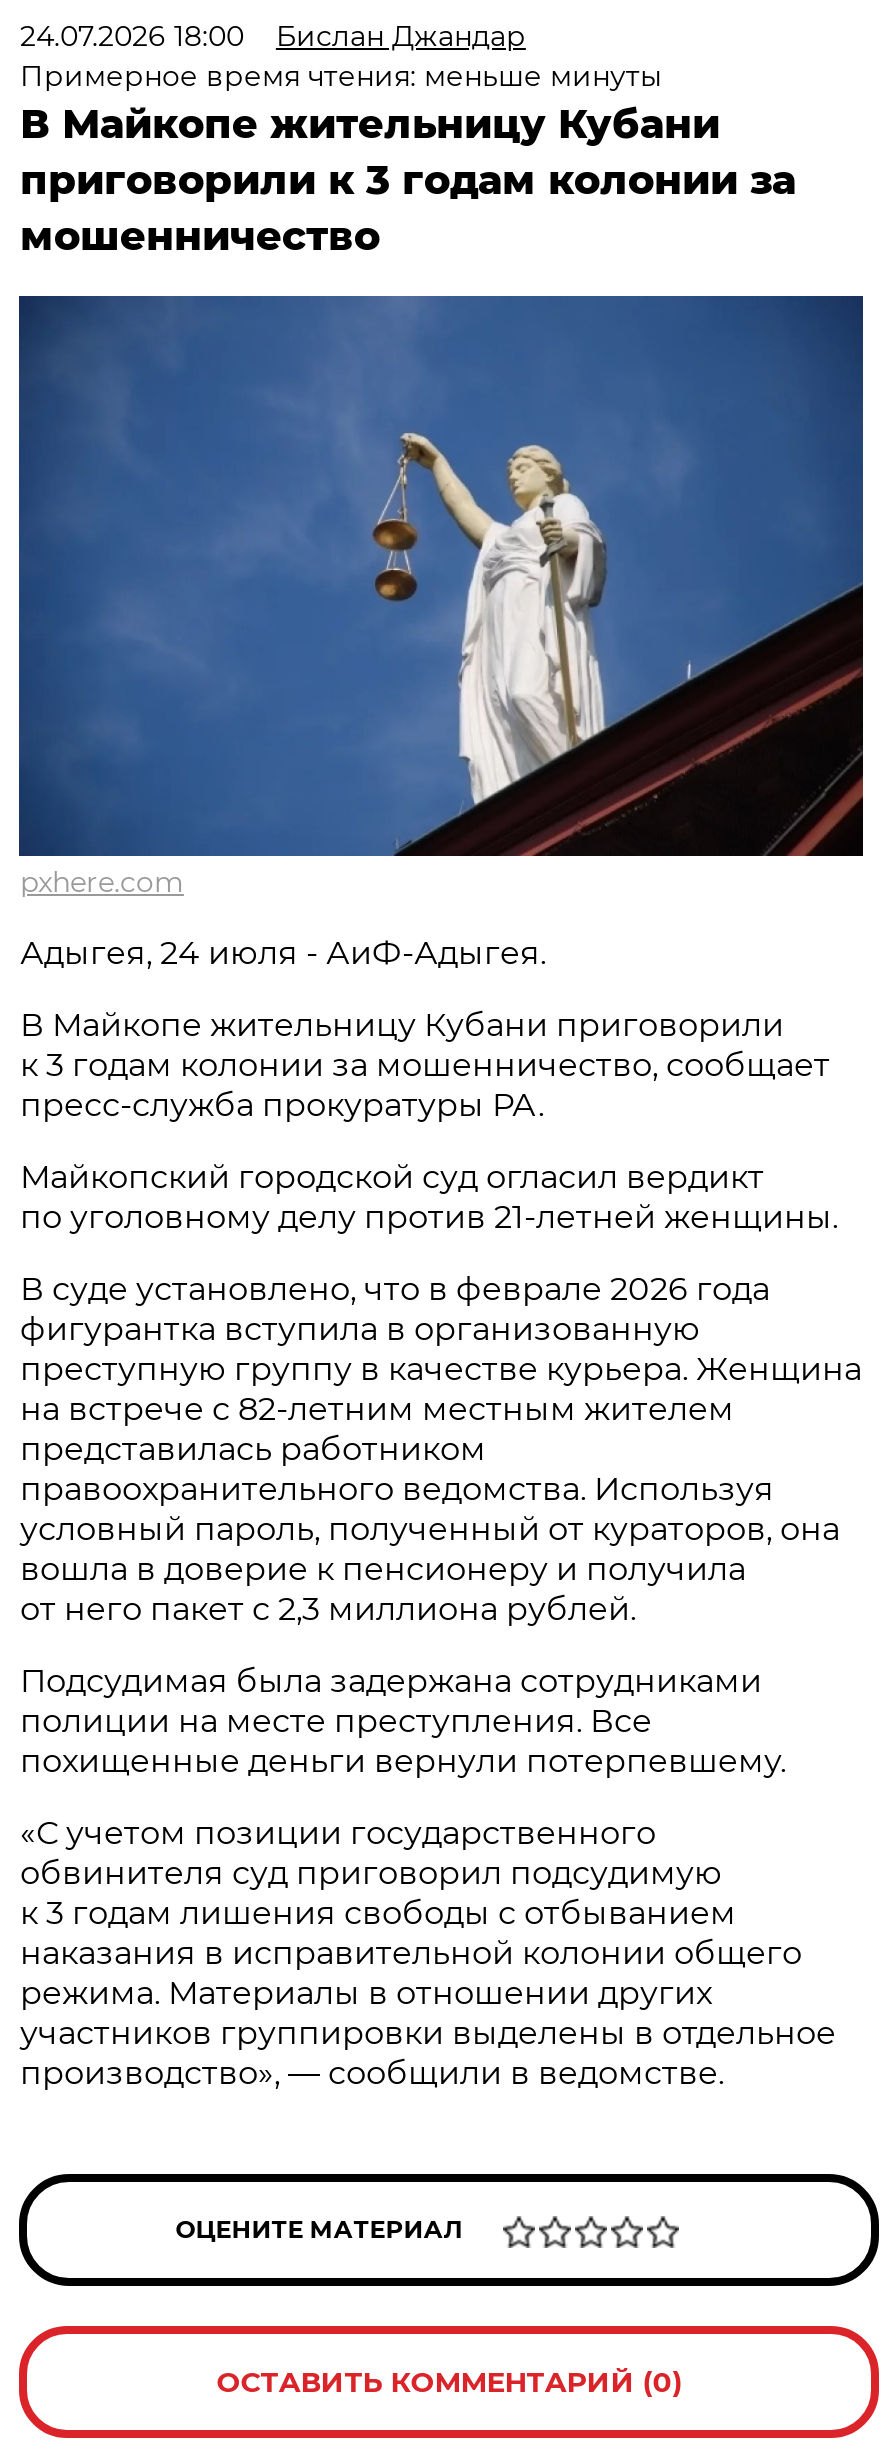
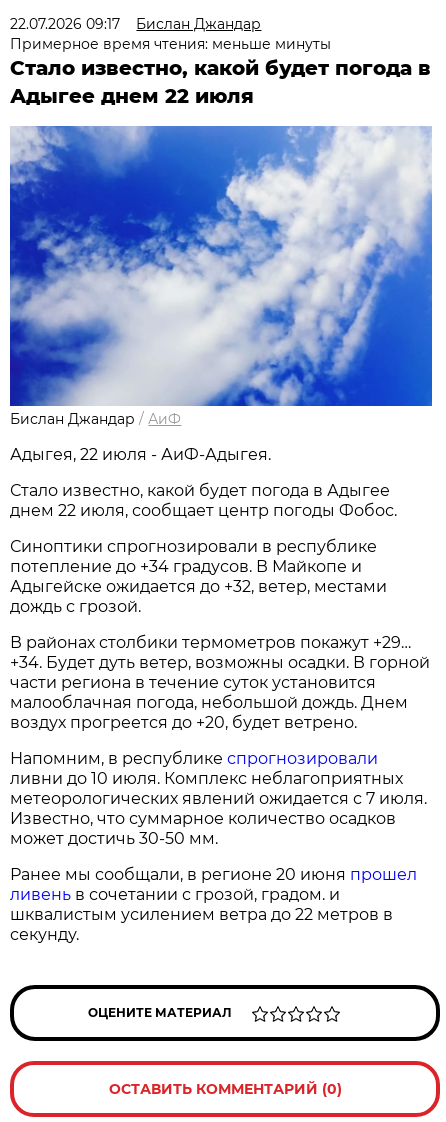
[20,18,526,54] 24.07.2026 18:00 Бислан Джандар -> [10,15,261,33] 22.07.2026 09:17 Бислан Джандар
[20,100,796,260] В Майкопе жительницу Кубани | приговорили к 3 годам колонии за | мошенничество -> [10,56,431,108] Стало известно, какой будет погода в | Адыгее днем 22 июля
[19,378,865,900] [image] | pxhere.com -> [10,125,433,428] [image] | Бислан Джандар / АиФ
[20,934,546,972] Адыгея, 24 июля - АиФ-Адыгея. -> [10,445,271,464] Адыгея, 22 июля - АиФ-Адыгея.
[20,1006,830,1124] В Майкопе жительницу Кубани приговорили | к 3 годам колонии за мошенничество, сообщает | пресс-служба прокуратуры РА. -> [10,481,397,520] Стало известно, какой будет погода в Адыгее | днем 22 июля, сообщает центр погоды Фобос.
[20,1158,838,1236] Майкопский городской суд огласил вердикт | по уголовному делу против 21-летней женщины. -> [10,537,387,616] Синоптики спрогнозировали в республике | потепление до +34 градусов. В Майкопе и | Адыгейске ожидается до +32, ветер, местами | дождь с грозой.
[20,1270,862,1628] В суде установлено, что в феврале 2026 года | фигурантка вступила в организованную | преступную группу в качестве курьера. Женщина | на встрече с 82-летним местным жителем | представилась работником | правоохранительного ведомства. Используя | условный пароль, полученный от кураторов, она | вошла в доверие к пенсионеру и получила | от него пакет с 2,3 миллиона рублей. -> [10,633,430,732] В районах столбики термометров покажут +29… | +34. Будет дуть ветер, возможны осадки. В горной | части региона в течение суток установится | малооблачная погода, небольшой дождь. Днем | воздух прогреется до +20, будет ветрено.
[20,1662,786,1780] Подсудимая была задержана сотрудниками | полиции на месте преступления. Все | похищенные деньги вернули потерпевшему. -> [10,749,427,848] Напомним, в республике спрогнозировали | ливни до 10 июля. Комплекс неблагоприятных | метеорологических явлений ожидается с 7 июля. | Известно, что суммарное количество осадков | может достичь 30-50 мм.
[20,1814,836,2092] «С учетом позиции государственного | обвинителя суд приговорил подсудимую | к 3 годам лишения свободы с отбыванием | наказания в исправительной колонии общего | режима. Материалы в отношении других | участников группировки выделены в отдельное | производство», — сообщили в ведомстве. -> [10,865,417,944] Ранее мы сообщали, в регионе 20 июня прошел | ливень в сочетании с грозой, градом. и | шквалистым усилением ветра до 22 метров в | секунду.

